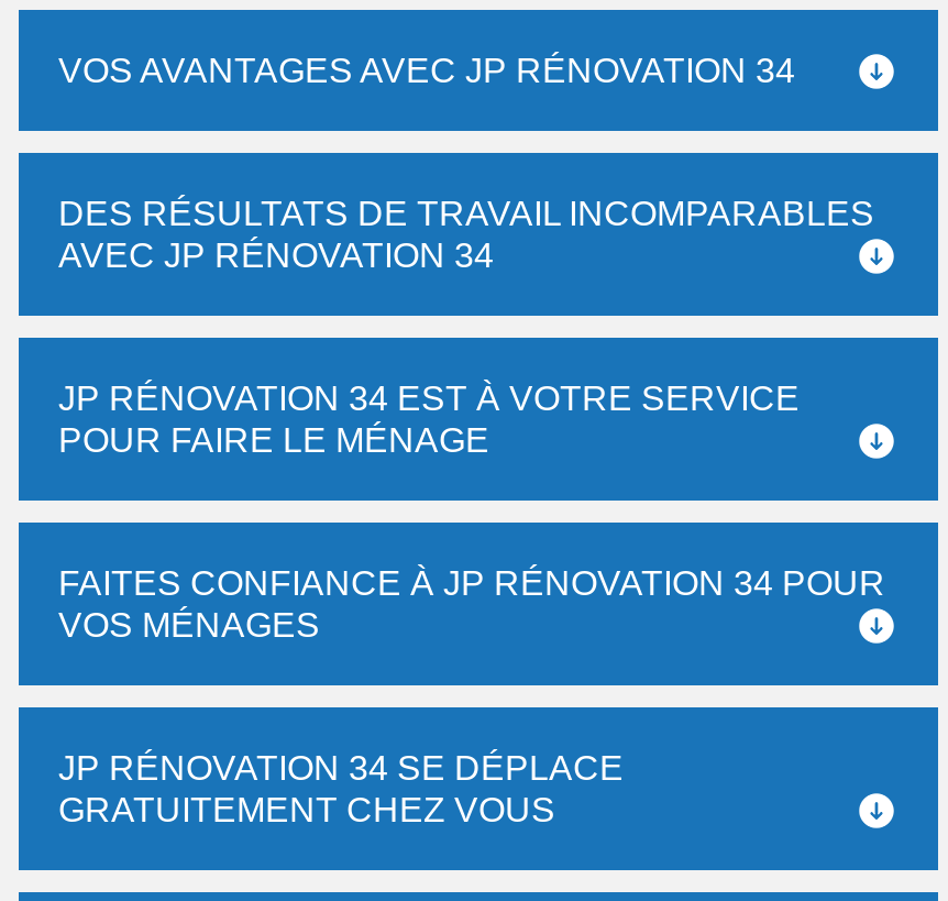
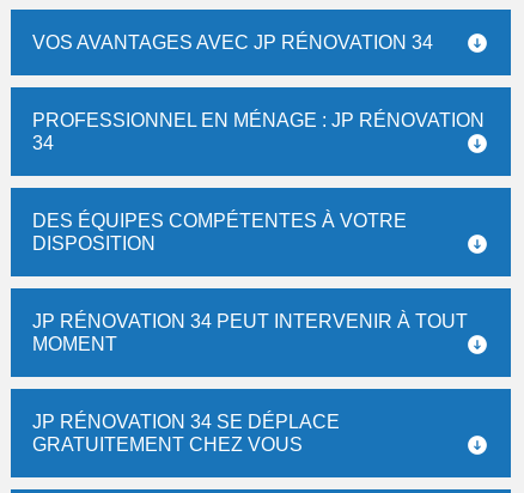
[58,195,874,274] DES RÉSULTATS DE TRAVAIL INCOMPARABLES | AVEC JP RÉNOVATION 34 -> [32,110,485,153] PROFESSIONNEL EN MÉNAGE : JP RÉNOVATION | 34
[58,380,800,459] JP RÉNOVATION 34 EST À VOTRE SERVICE | POUR FAIRE LE MÉNAGE -> [32,211,407,254] DES ÉQUIPES COMPÉTENTES À VOTRE | DISPOSITION
[58,564,885,644] FAITES CONFIANCE À JP RÉNOVATION 34 POUR | VOS MÉNAGES -> [32,311,468,354] JP RÉNOVATION 34 PEUT INTERVENIR À TOUT | MOMENT

